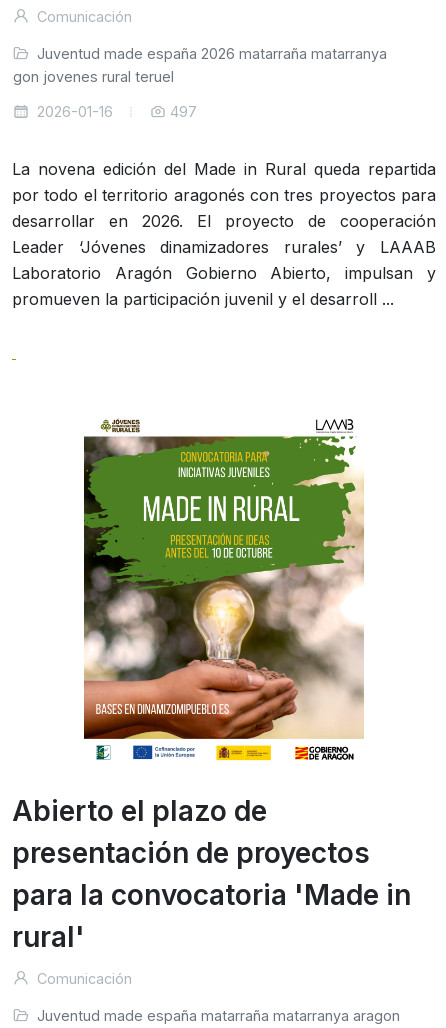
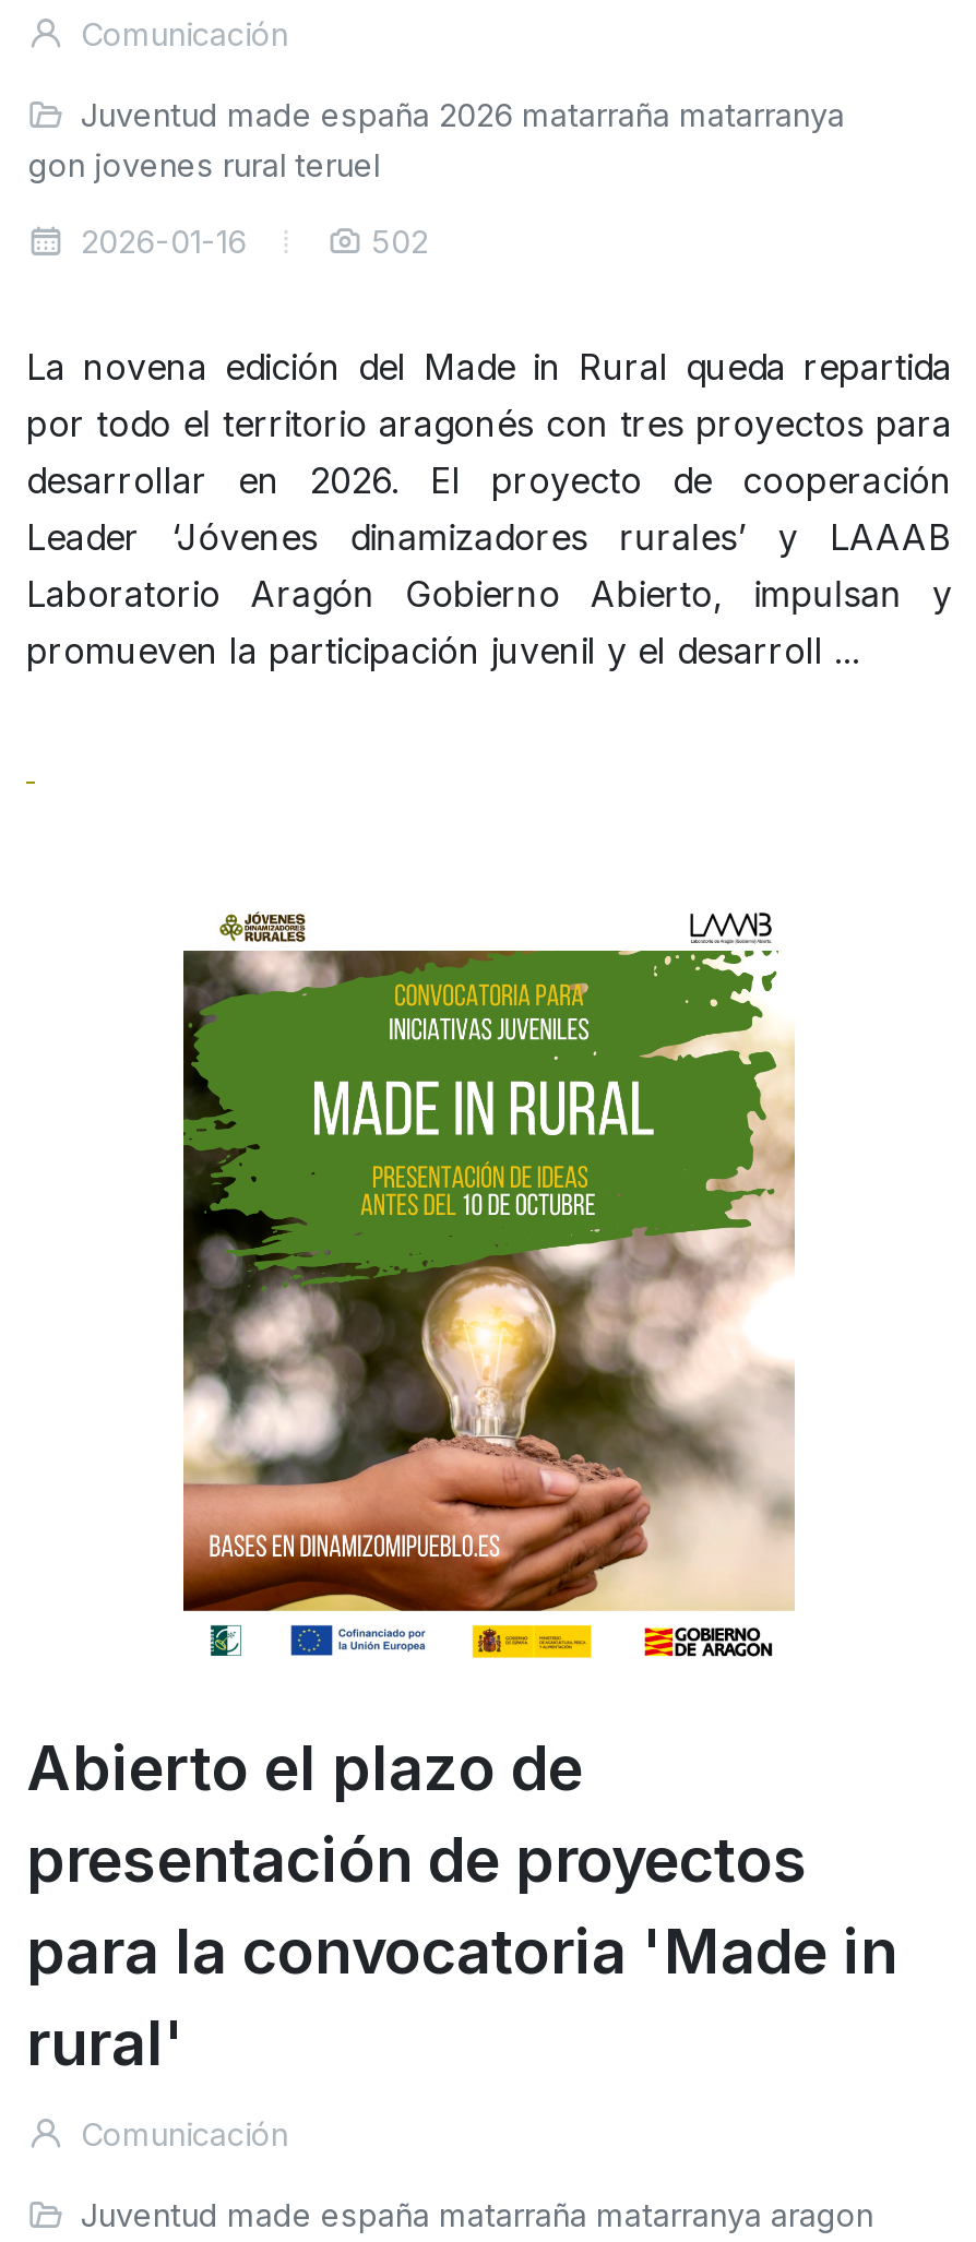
[170,103,197,120] 497 -> [371,223,428,260] 502

